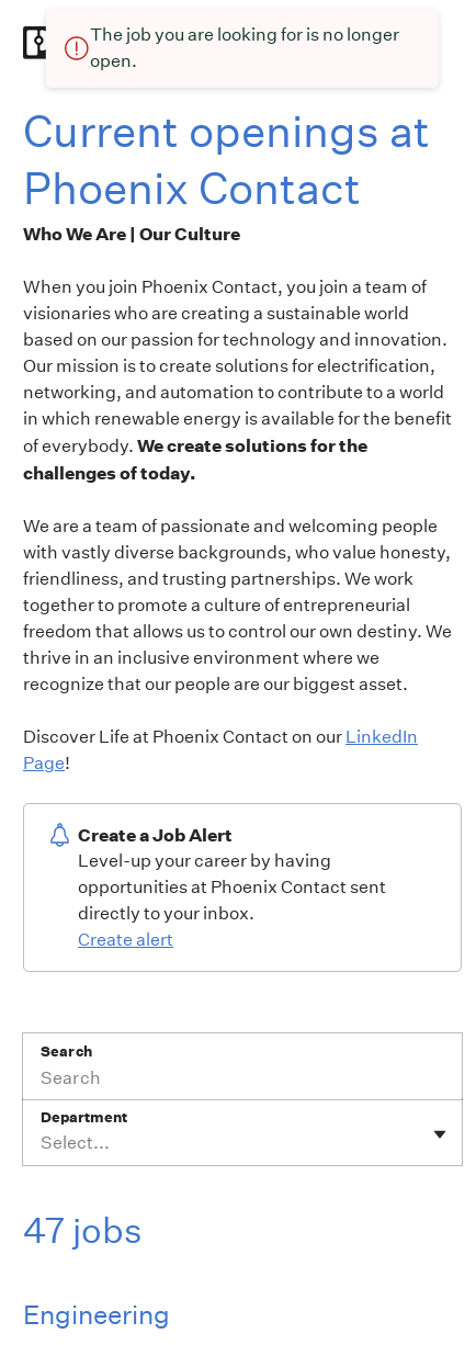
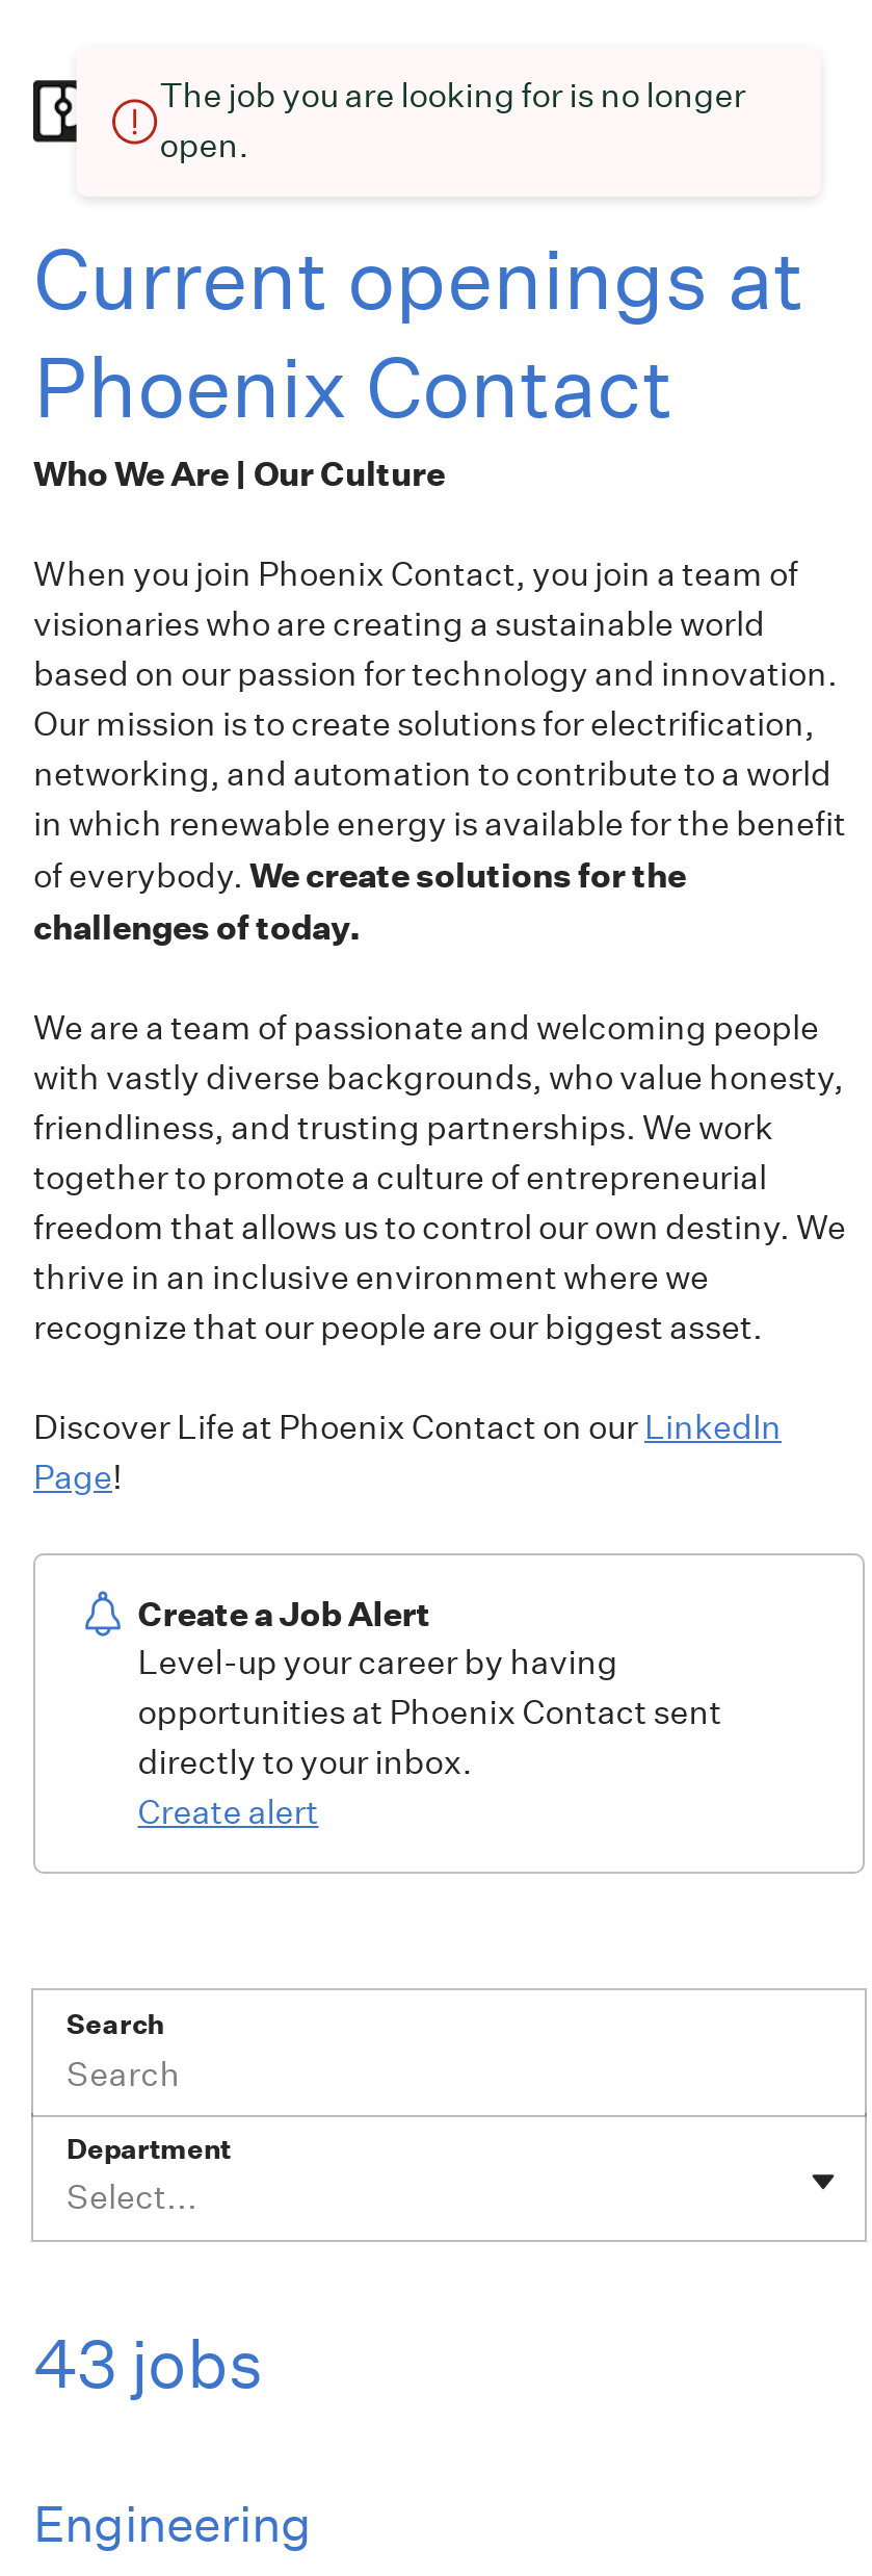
[23,1209,143,1252] 47 jobs -> [33,2323,264,2404] 43 jobs

